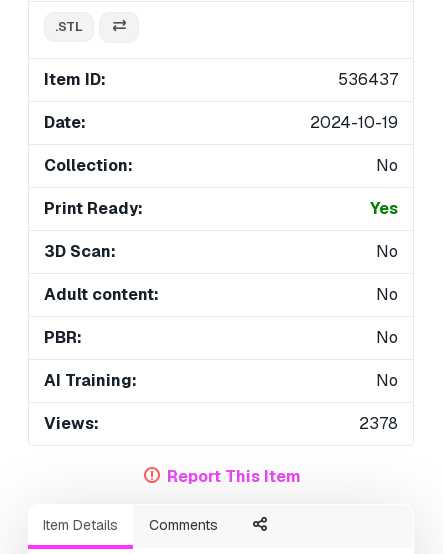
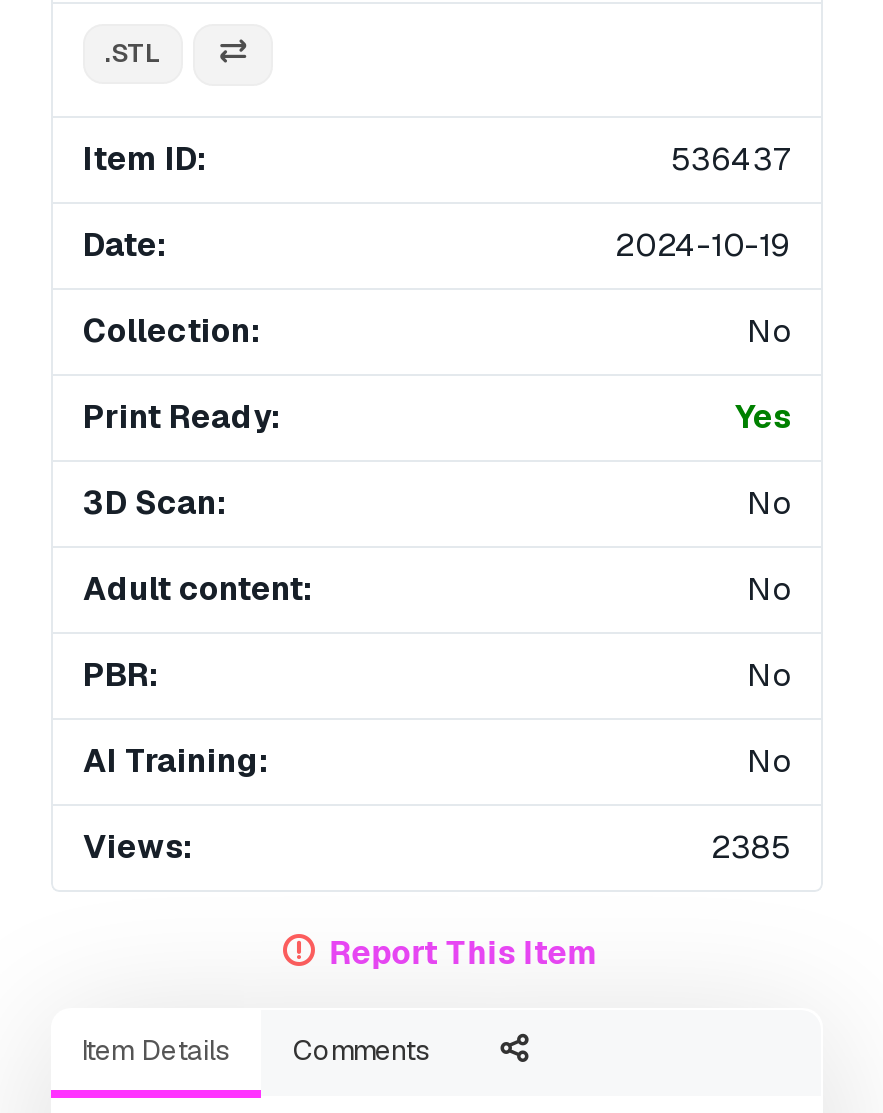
[359,413,398,434] 2378 -> [711,826,791,868] 2385

